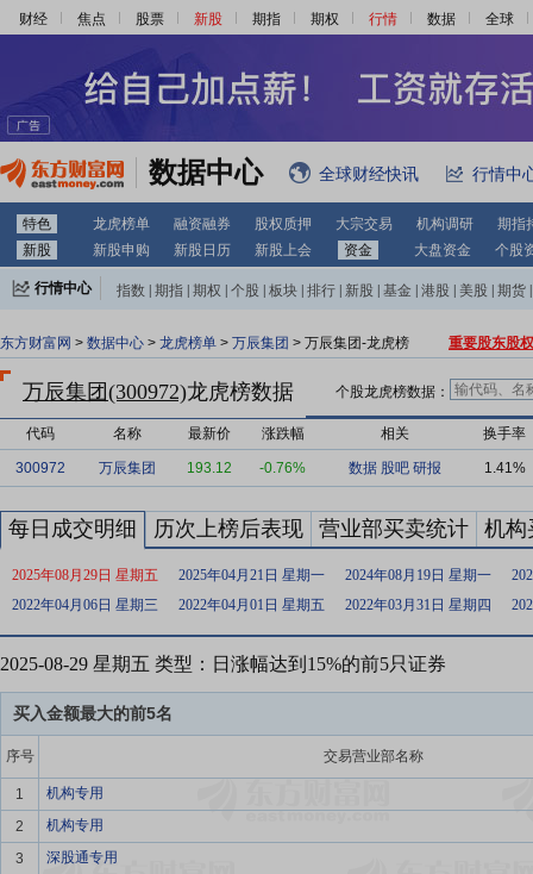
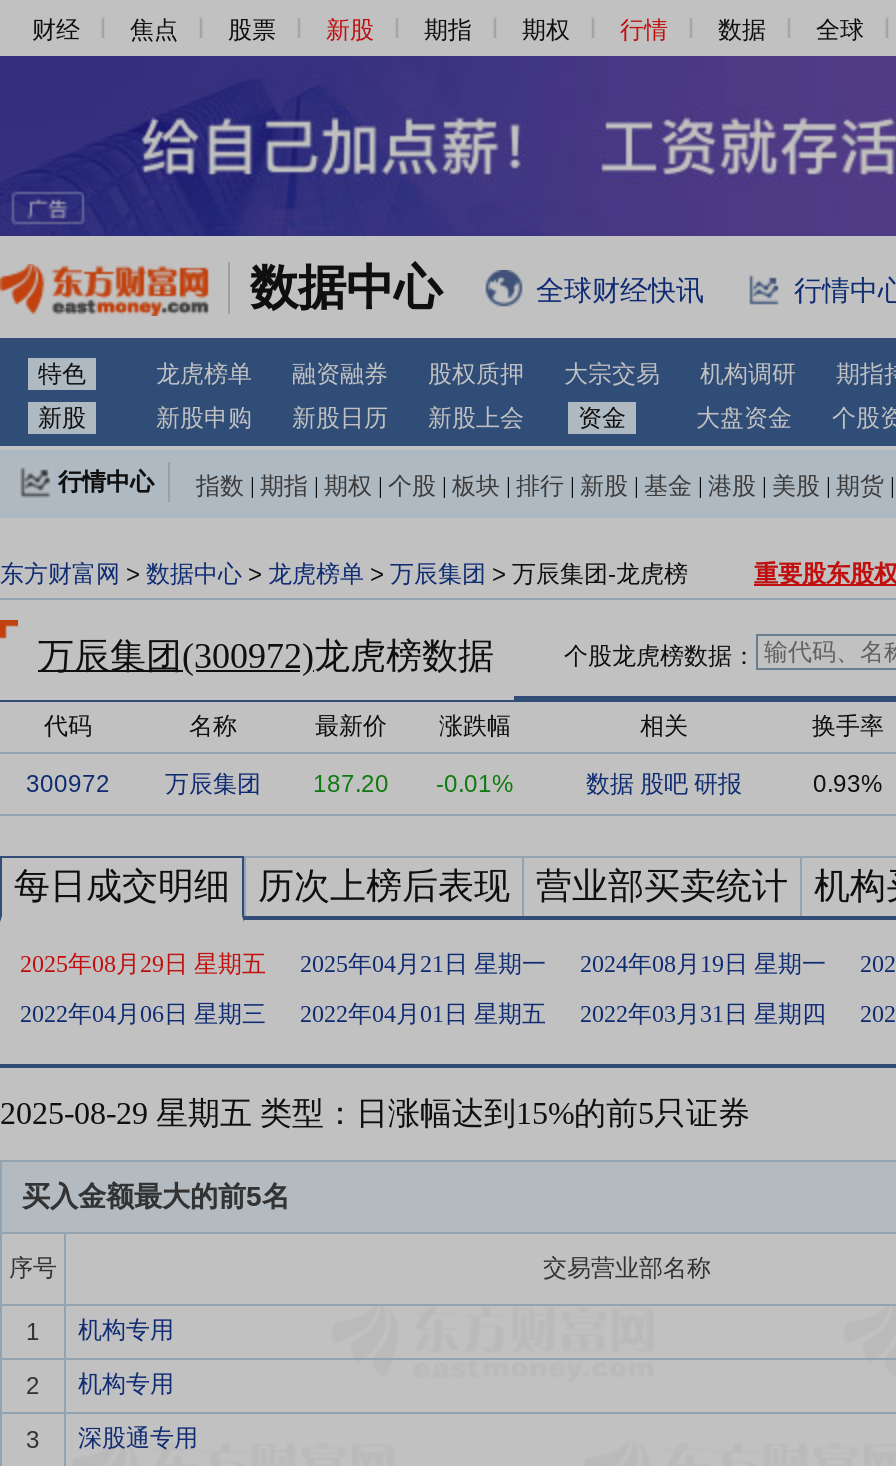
[186,460,231,476] 193.12 -> [313,770,389,798] 187.20
[259,460,306,476] -0.76% -> [436,770,514,798] -0.01%
[484,460,525,476] 1.41% -> [813,770,883,798] 0.93%

